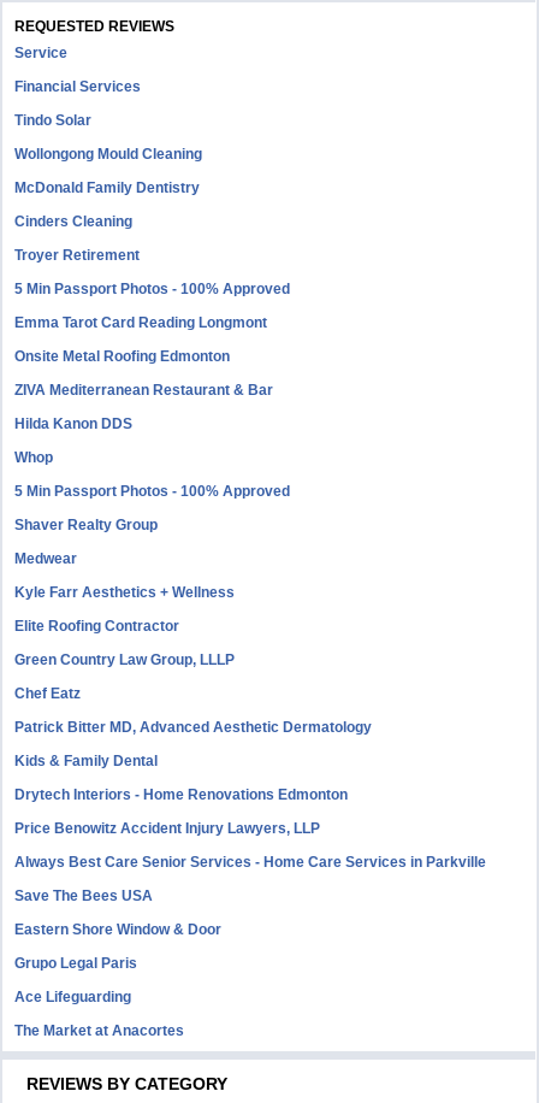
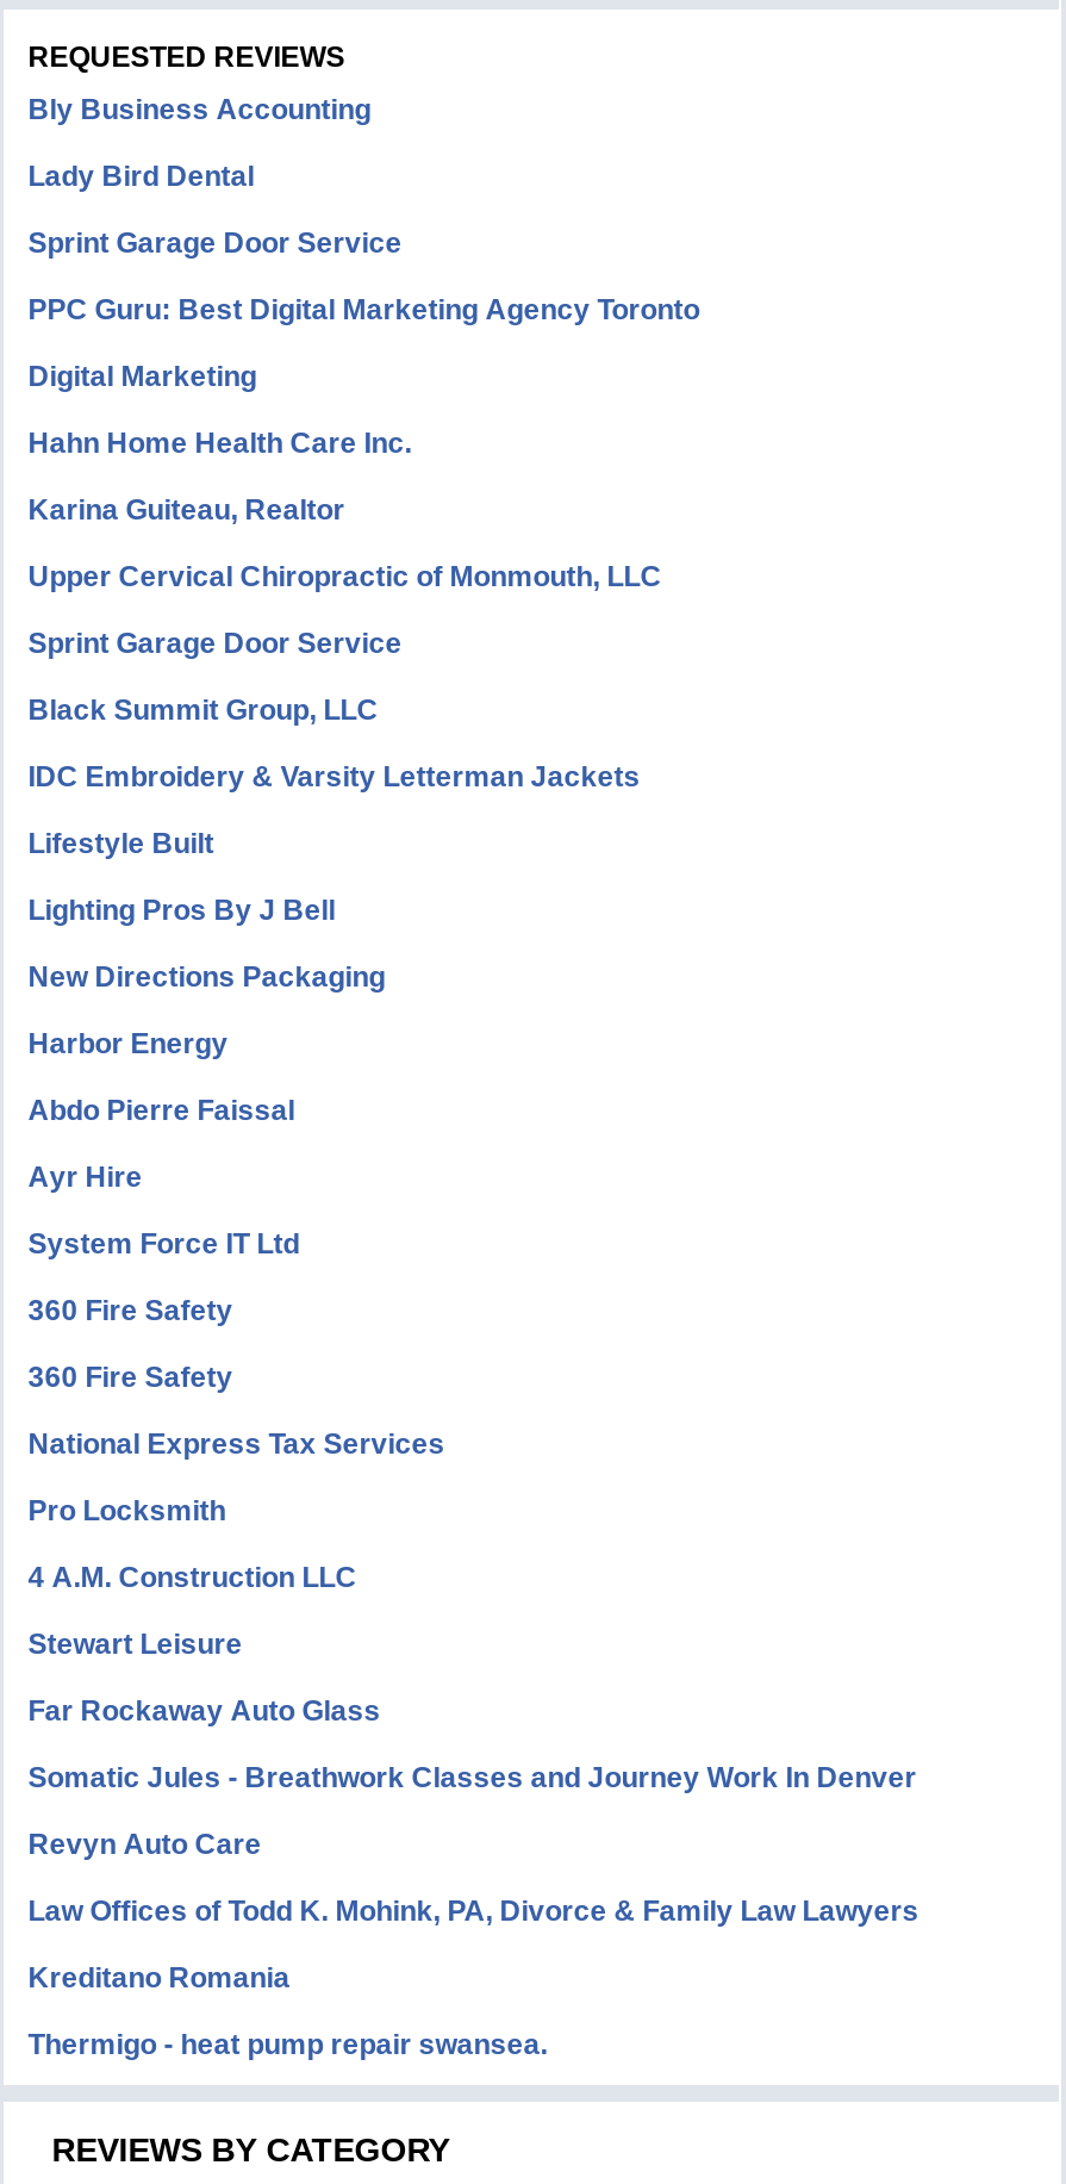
[15,45,68,62] Service -> [28,93,371,127] Bly Business Accounting
[15,78,141,95] Financial Services -> [28,160,254,193] Lady Bird Dental
[15,112,92,129] Tindo Solar -> [28,227,402,260] Sprint Garage Door Service
[15,146,202,163] Wollongong Mould Cleaning -> [28,293,700,327] PPC Guru: Best Digital Marketing Agency Toronto
[15,180,200,196] McDonald Family Dentistry -> [28,360,257,393] Digital Marketing
[15,213,133,230] Cinders Cleaning -> [28,427,411,460] Hahn Home Health Care Inc.
[15,247,140,264] Troyer Retirement -> [28,494,345,527] Karina Guiteau, Realtor
[15,281,290,298] 5 Min Passport Photos - 100% Approved -> [28,560,662,594] Upper Cervical Chiropractic of Monmouth, LLC
[15,314,267,331] Emma Tarot Card Reading Longmont -> [28,627,402,660] Sprint Garage Door Service
[15,348,230,365] Onsite Metal Roofing Edmonton -> [28,694,378,727] Black Summit Group, LLC
[15,382,273,399] ZIVA Mediterranean Restaurant & Bar -> [28,760,640,794] IDC Embroidery & Varsity Letterman Jackets
[15,416,133,432] Hilda Kanon DDS -> [28,827,214,860] Lifestyle Built
[15,449,53,466] Whop -> [28,894,335,927] Lighting Pros By J Bell
[15,483,290,500] 5 Min Passport Photos - 100% Approved -> [28,961,385,994] New Directions Packaging
[15,517,158,534] Shaver Realty Group -> [28,1027,228,1061] Harbor Energy
[15,550,77,567] Medwear -> [28,1094,295,1127] Abdo Pierre Faissal
[15,584,235,601] Kyle Farr Aesthetics + Wellness -> [28,1161,142,1194] Ayr Hire
[15,618,180,635] Elite Roofing Contractor -> [28,1227,299,1261] System Force IT Ltd
[15,652,235,668] Green Country Law Group, LLLP -> [28,1294,233,1328] 360 Fire Safety
[15,685,81,702] Chef Eatz -> [28,1361,233,1394] 360 Fire Safety
[15,719,372,736] Patrick Bitter MD, Advanced Aesthetic Dermatology -> [28,1428,445,1461] National Express Tax Services
[15,753,158,770] Kids & Family Dental -> [28,1494,226,1528] Pro Locksmith
[15,786,348,803] Drytech Interiors - Home Renovations Edmonton -> [28,1561,357,1594] 4 A.M. Construction LLC
[15,820,320,837] Price Benowitz Accident Injury Lawyers, LLP -> [28,1628,242,1661] Stewart Leisure
[15,854,486,871] Always Best Care Senior Services - Home Care Services in Parkville -> [28,1695,380,1728] Far Rockaway Auto Glass
[15,888,153,904] Save The Bees USA -> [28,1761,916,1795] Somatic Jules - Breathwork Classes and Journey Work In Denver
[15,921,222,938] Eastern Shore Window & Door -> [28,1828,261,1861] Revyn Auto Care
[15,955,137,972] Grupo Legal Paris -> [28,1895,919,1928] Law Offices of Todd K. Mohink, PA, Divorce & Family Law Lawyers
[15,989,131,1006] Ace Lifeguarding -> [28,1961,290,1995] Kreditano Romania
[15,1022,184,1039] The Market at Anacortes -> [28,2028,547,2062] Thermigo - heat pump repair swansea.

